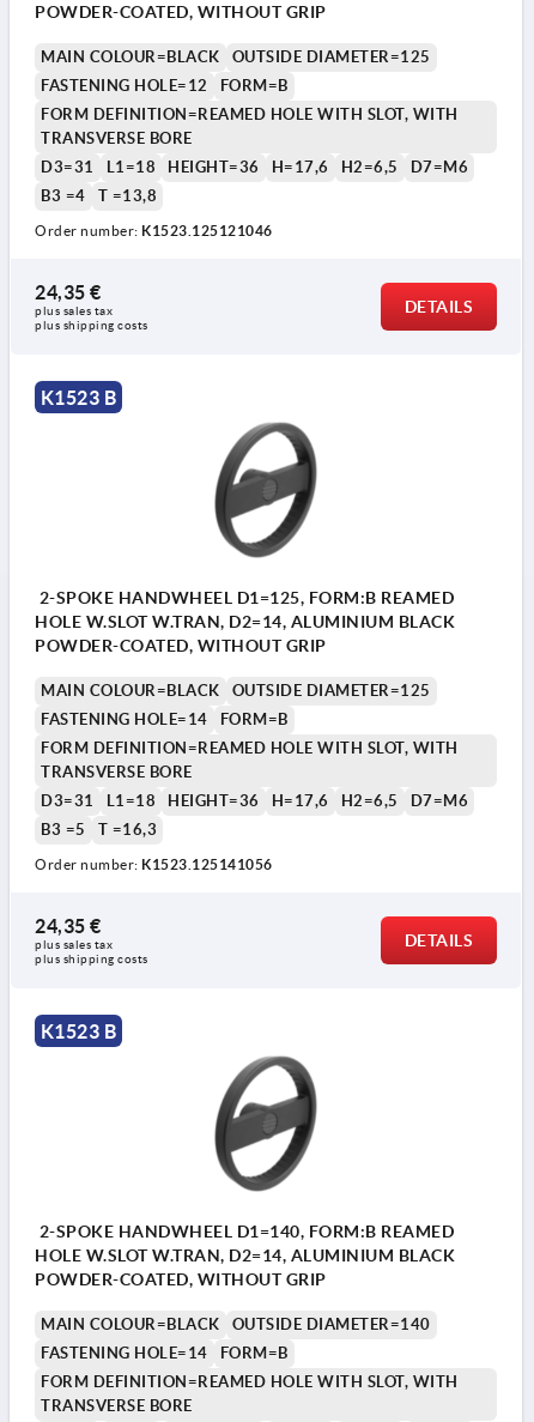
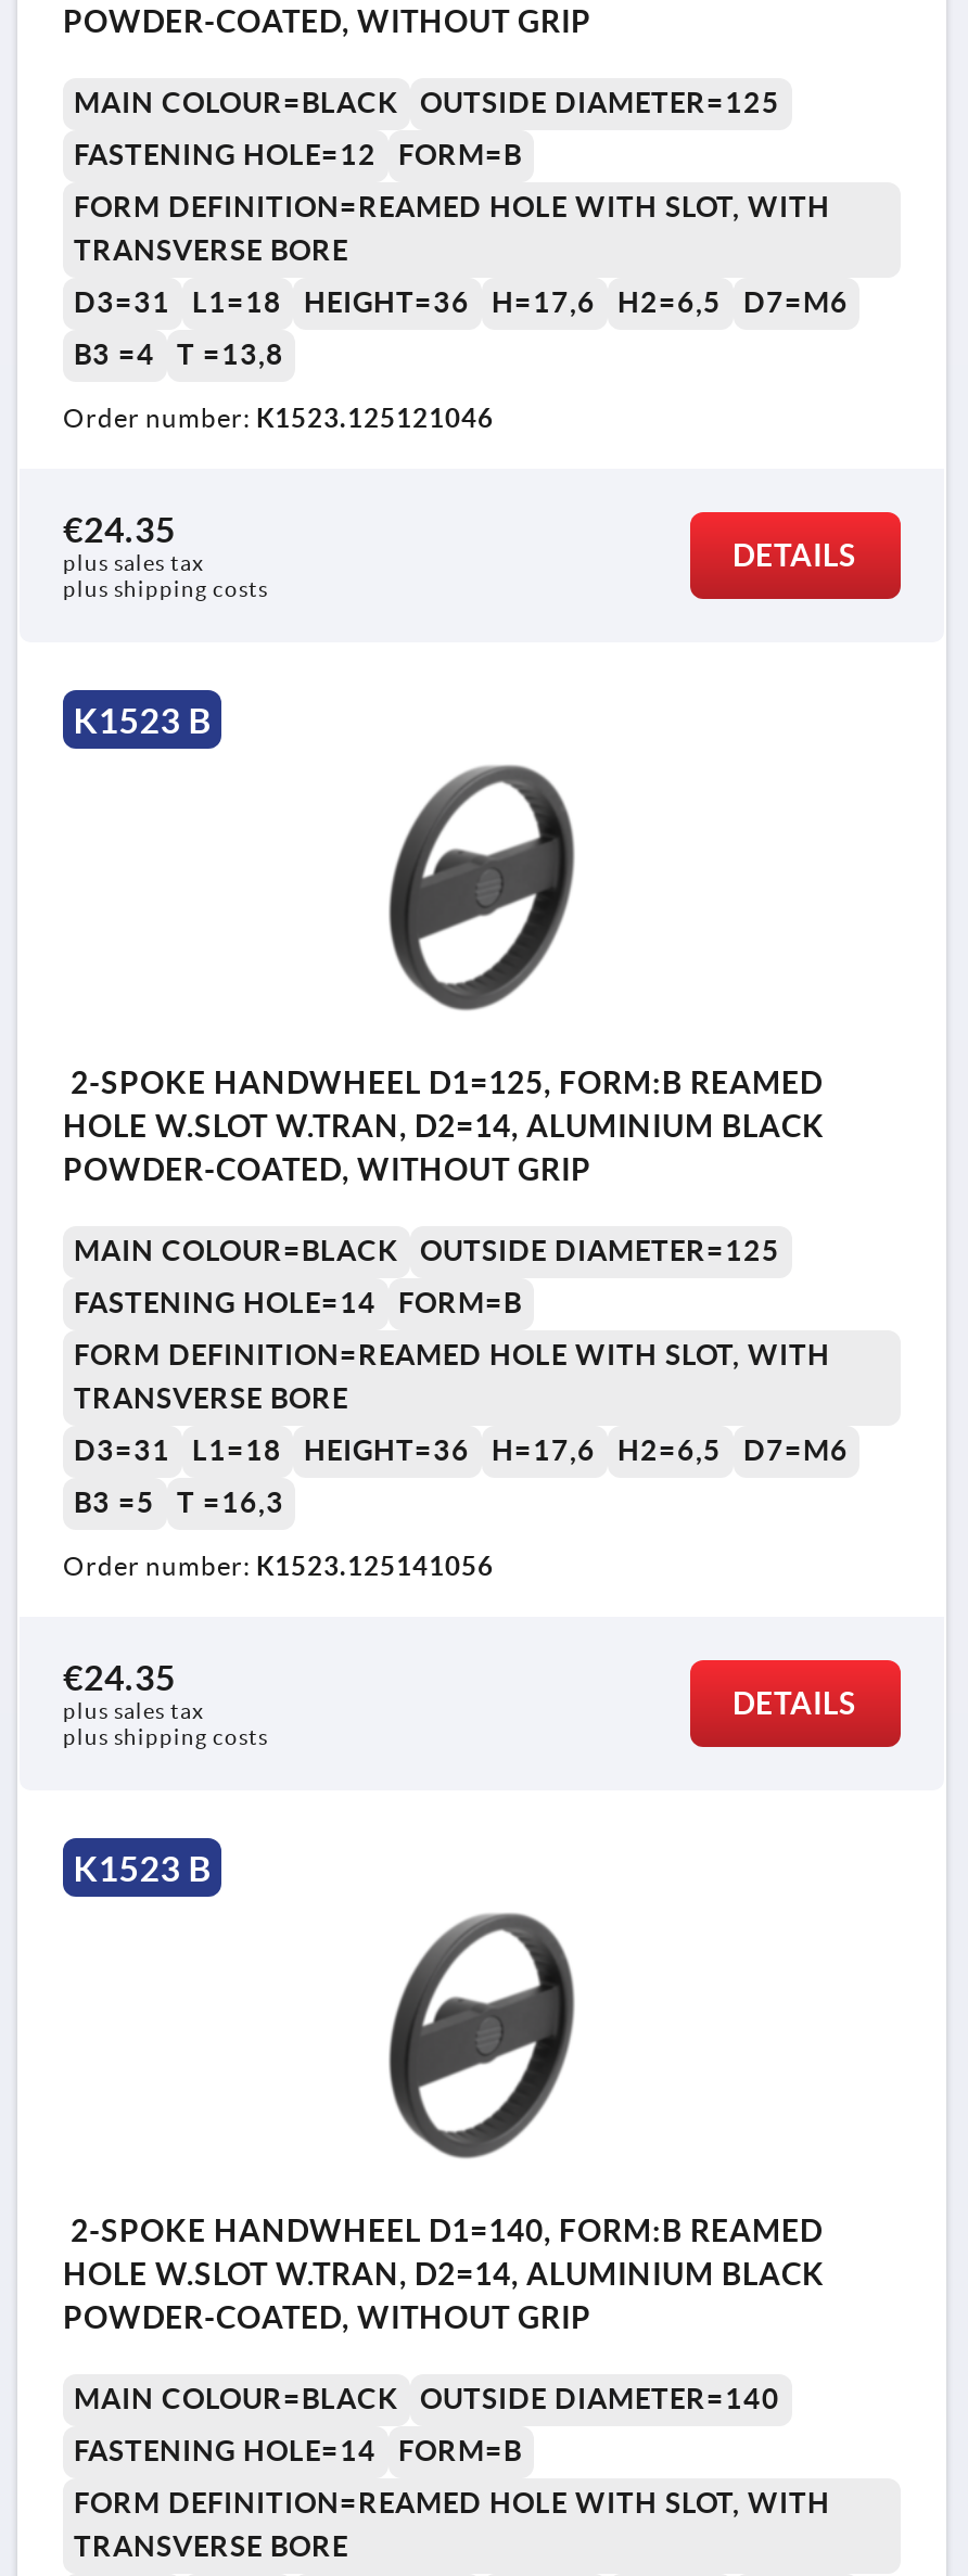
[35,282,101,303] 24,35 € -> [63,510,176,549] €24.35
[35,915,101,937] 24,35 € -> [63,1658,176,1697] €24.35

